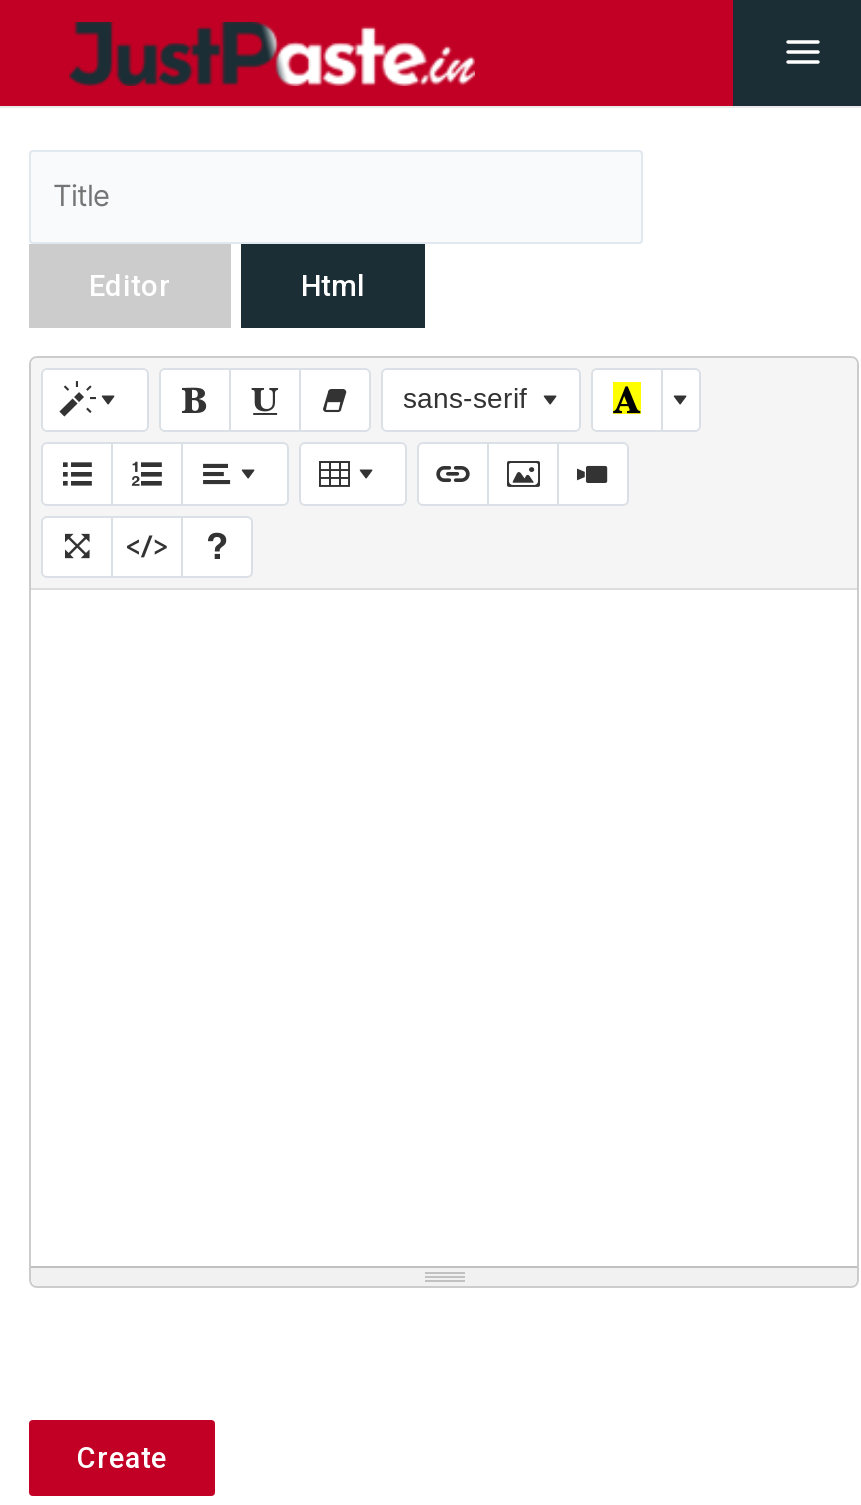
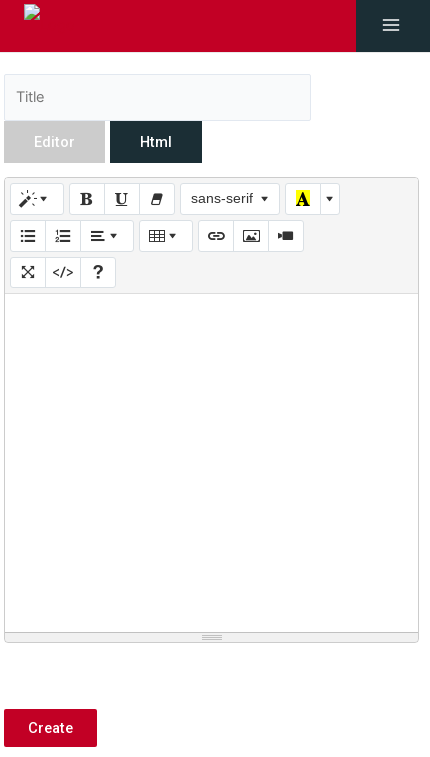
[69,10,475,88] [image] -> none

